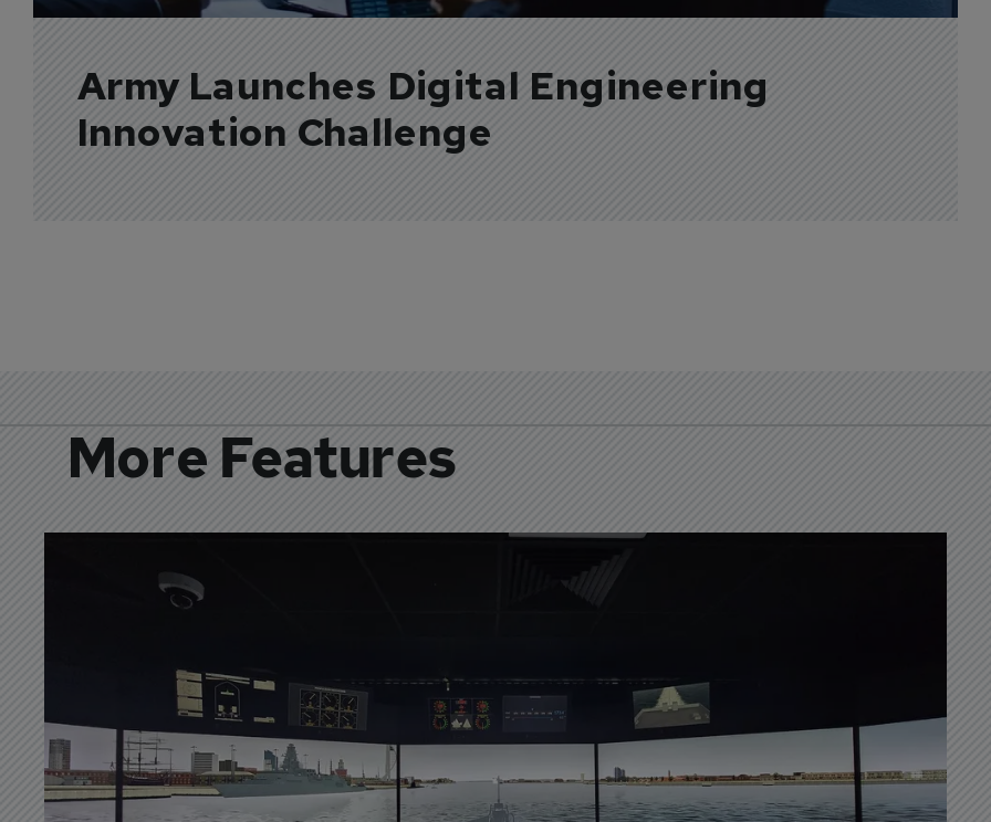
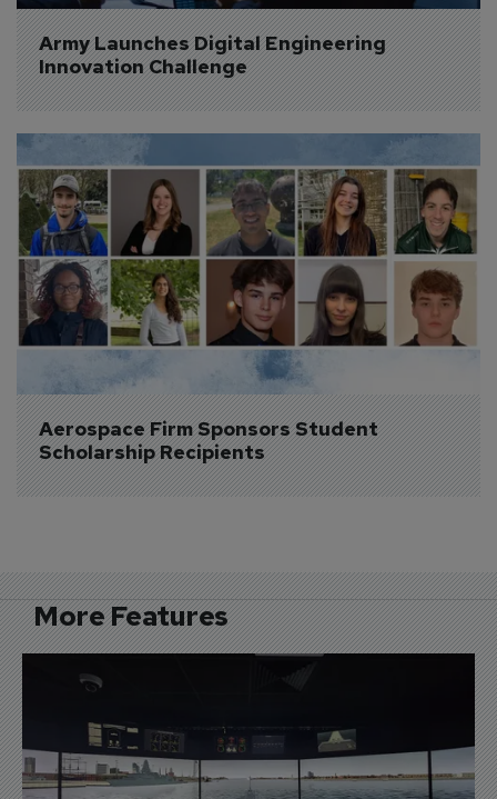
none -> [17,132,480,464] [image] | Aerospace Firm Sponsors Student | Scholarship Recipients

